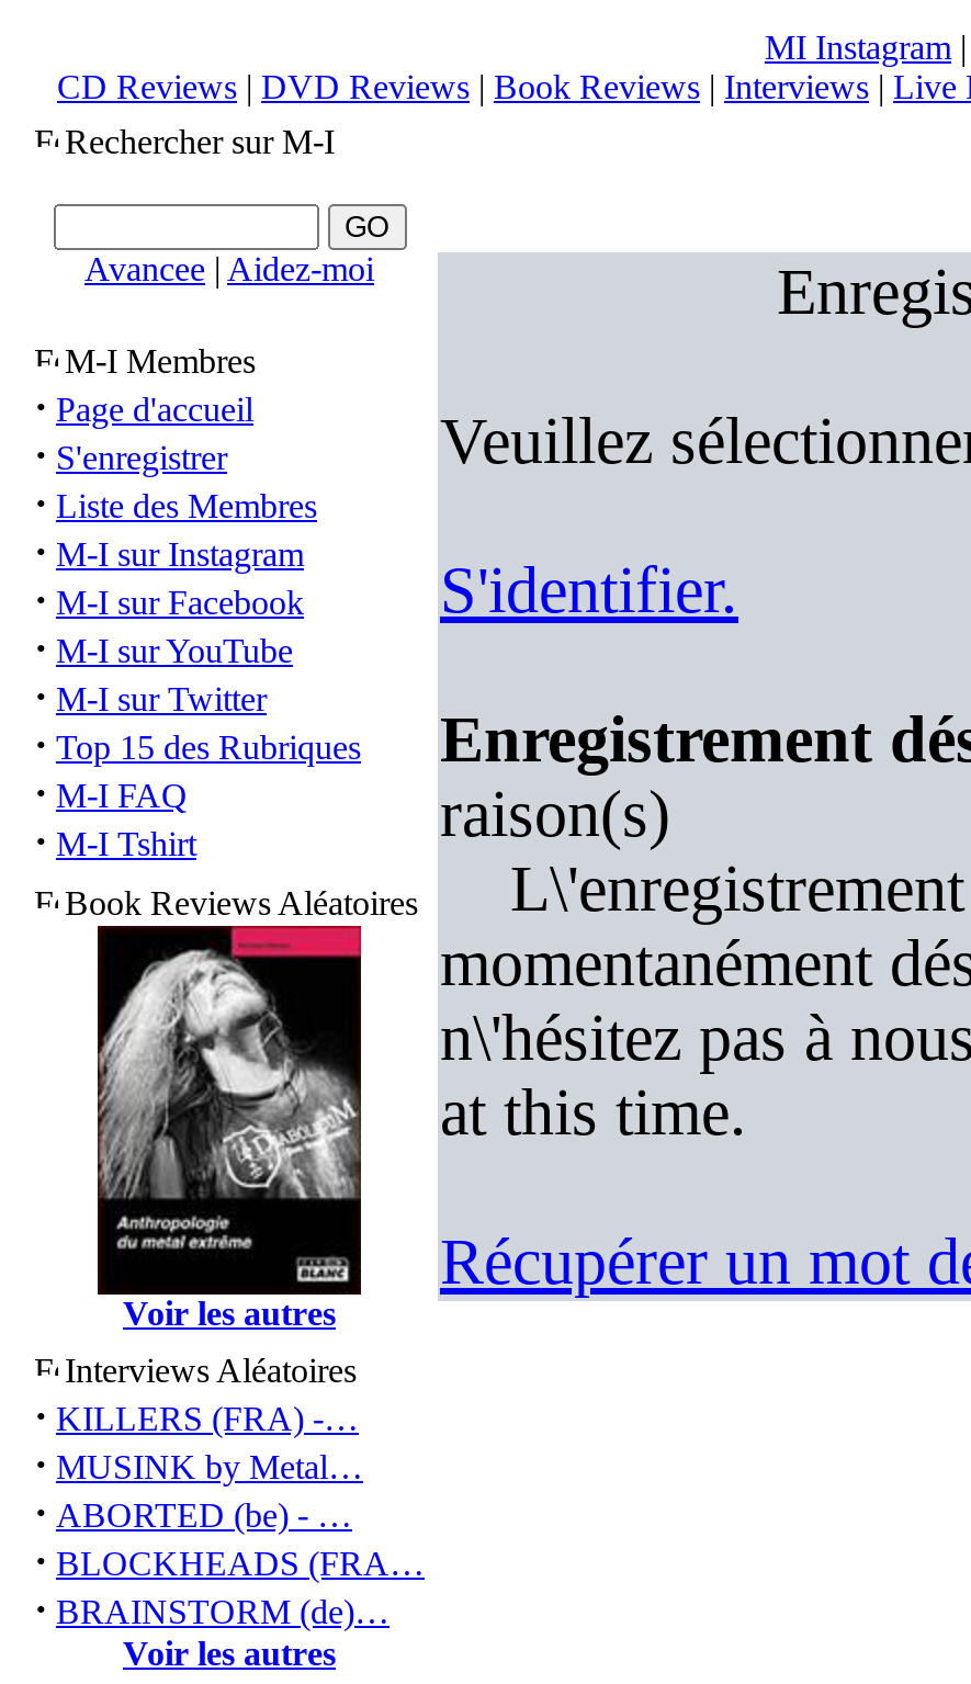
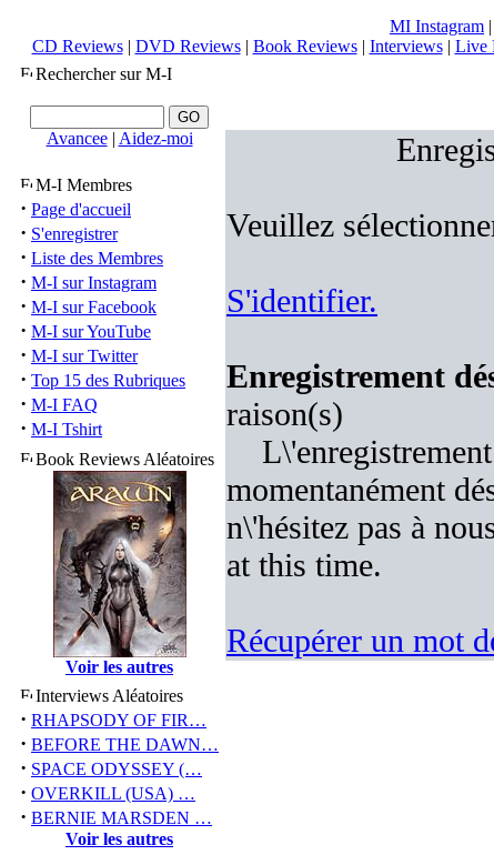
[98,928,363,1295] [image] -> [52,472,188,656] [image]
[34,1393,425,1632] · KILLERS (FRA) -… | · MUSINK by Metal… | · ABORTED (be) - … | · BLOCKHEADS (FRA… | · BRAINSTORM (de)… -> [20,707,219,828] · RHAPSODY OF FIR… | · BEFORE THE DAWN… | · SPACE ODYSSEY (… | · OVERKILL (USA) … | · BERNIE MARSDEN …

